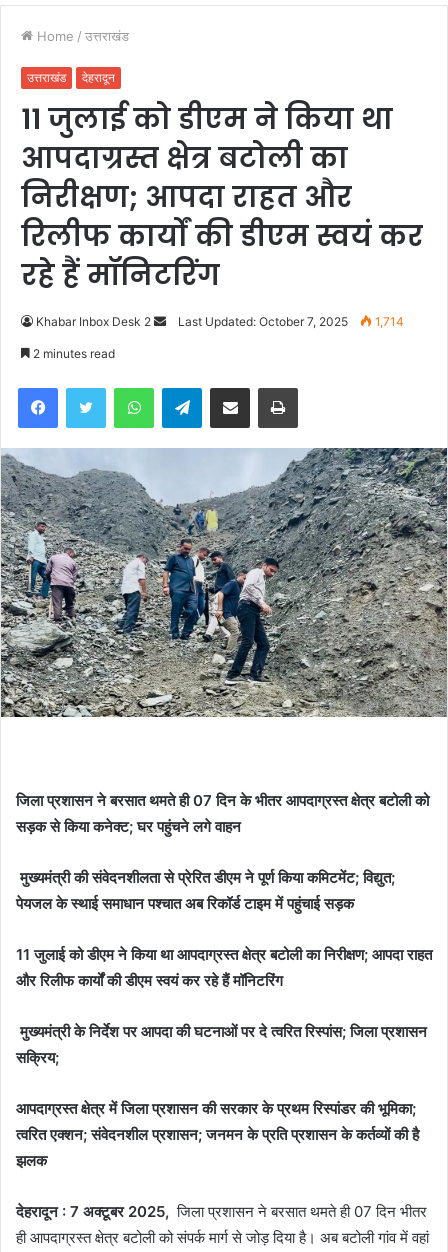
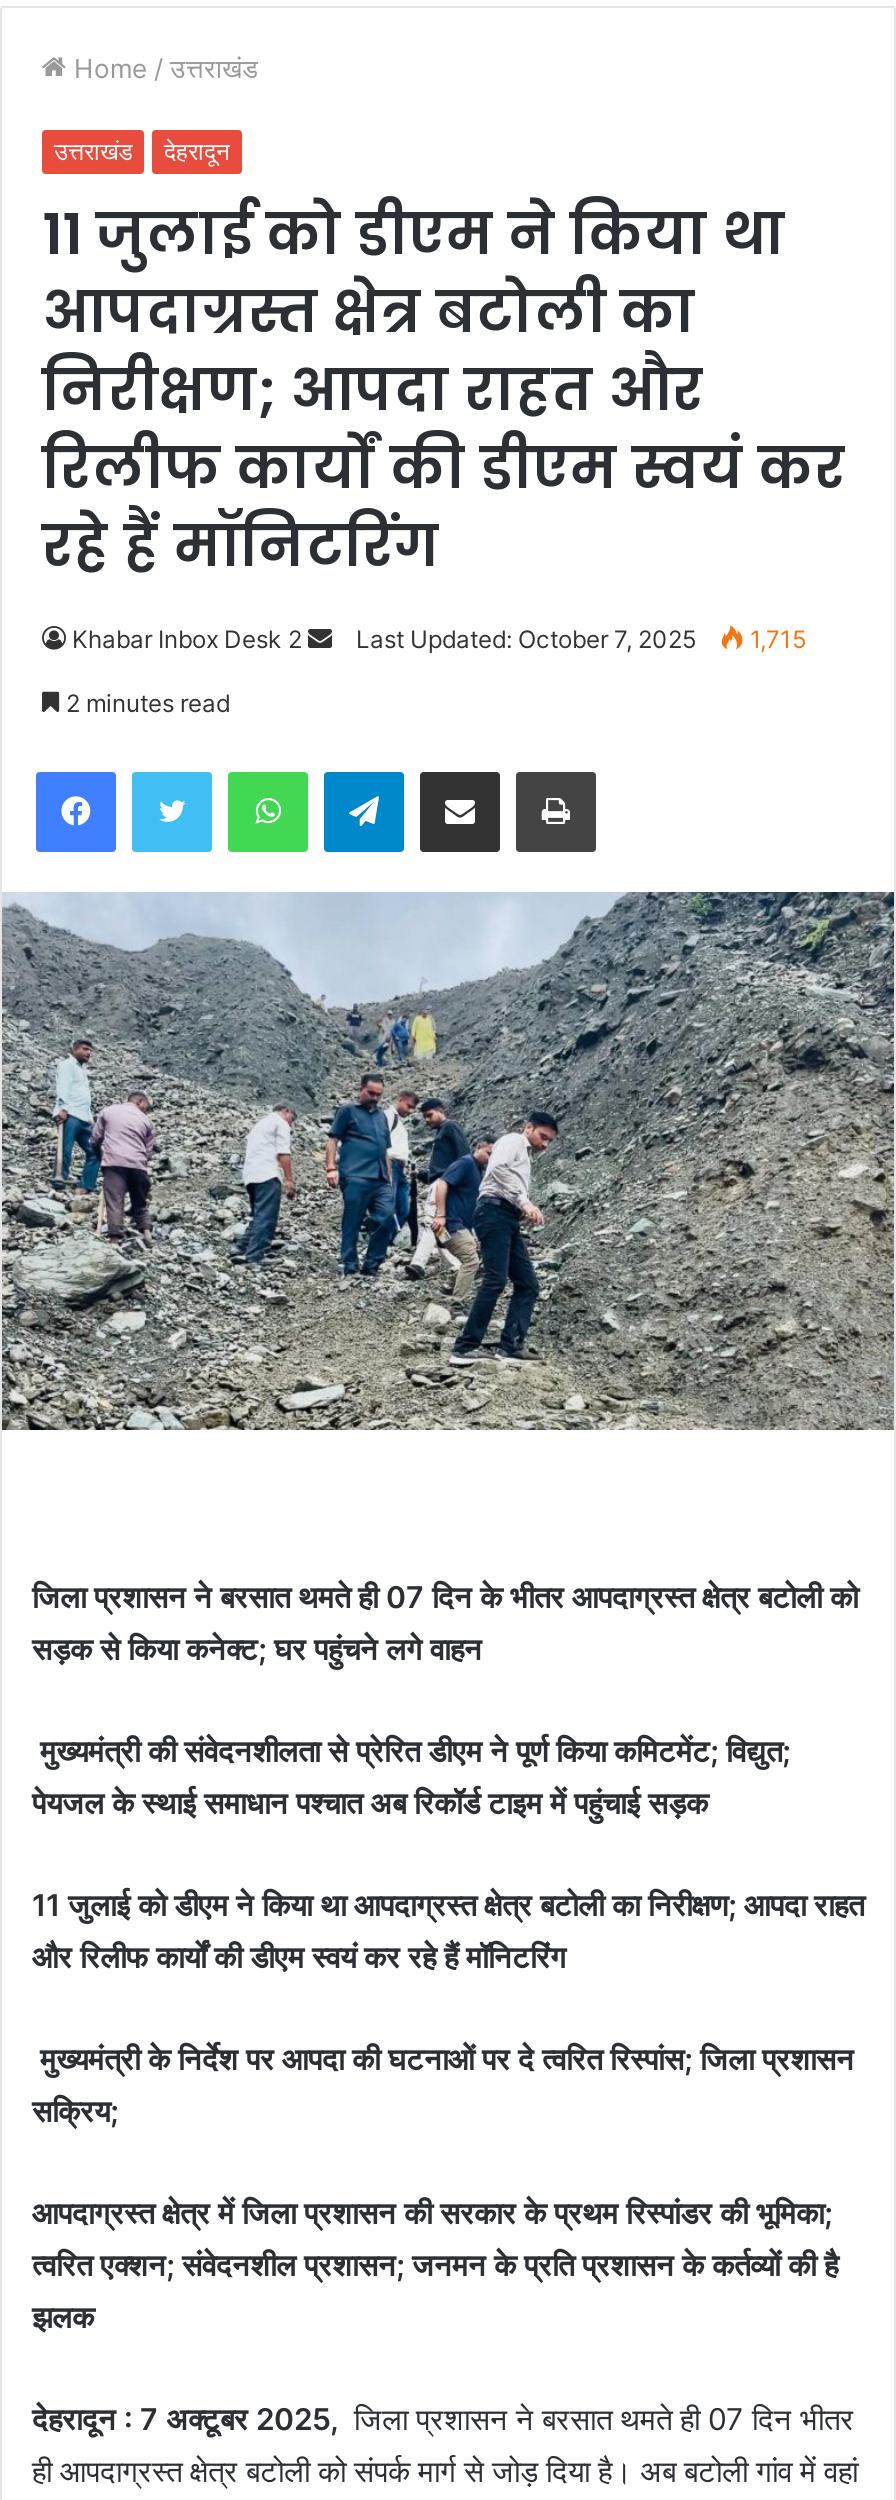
[372,314,404,329] 1,714 -> [744,624,806,654] 1,715

